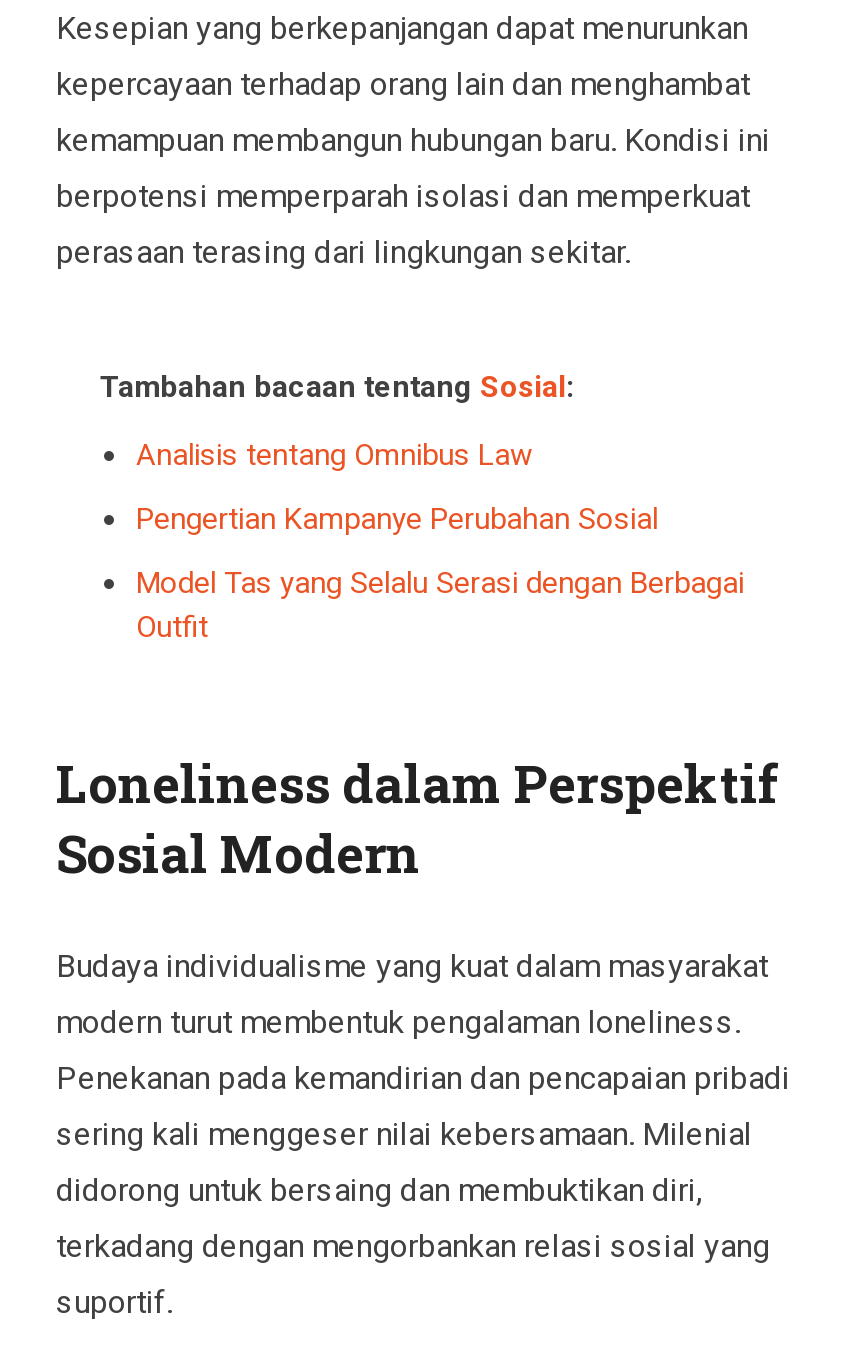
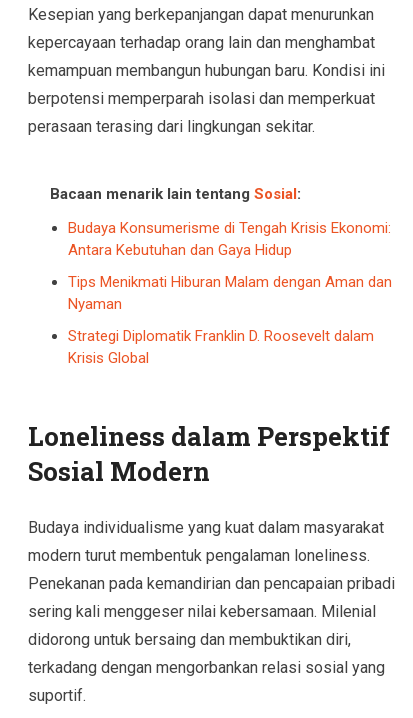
[100,369,574,405] Tambahan bacaan tentang Sosial: -> [50,185,301,203] Bacaan menarik lain tentang Sosial:
[136,437,532,473] Analisis tentang Omnibus Law -> [68,219,391,259] Budaya Konsumerisme di Tengah Krisis Ekonomi: | Antara Kebutuhan dan Gaya Hidup
[136,501,658,537] Pengertian Kampanye Perubahan Sosial -> [68,273,392,313] Tips Menikmati Hiburan Malam dengan Aman dan | Nyaman
[136,565,744,645] Model Tas yang Selalu Serasi dengan Berbagai | Outfit -> [68,327,374,367] Strategi Diplomatik Franklin D. Roosevelt dalam | Krisis Global

